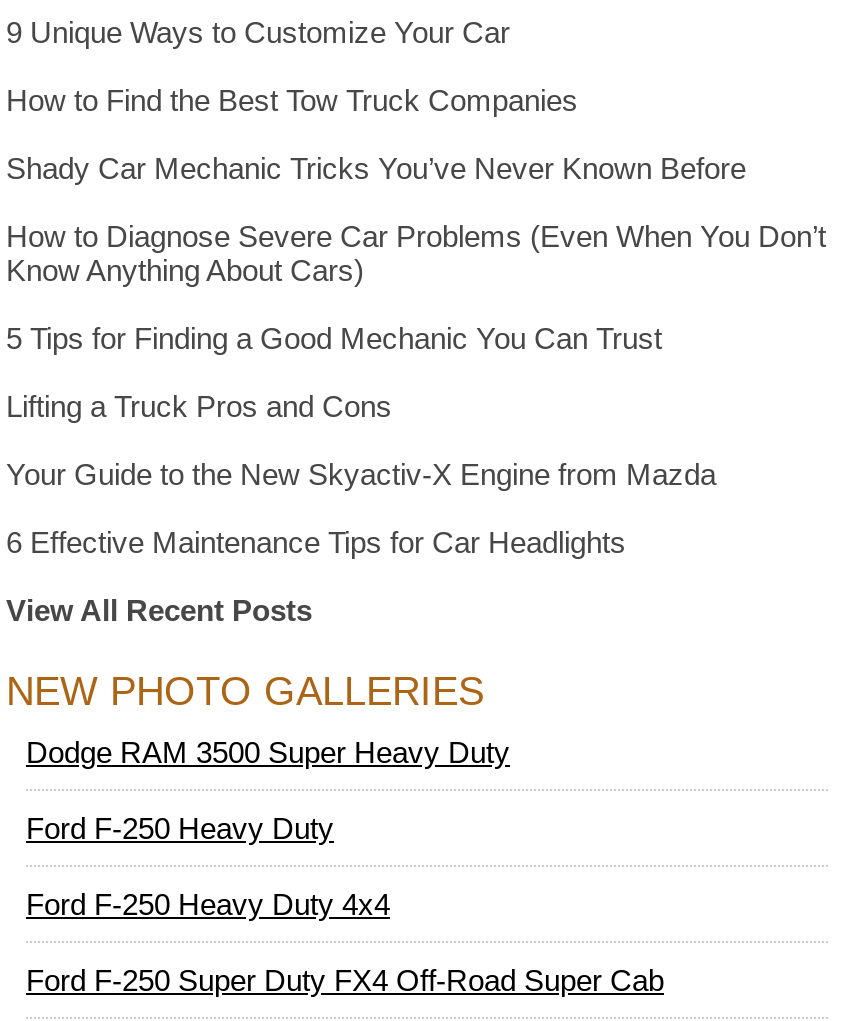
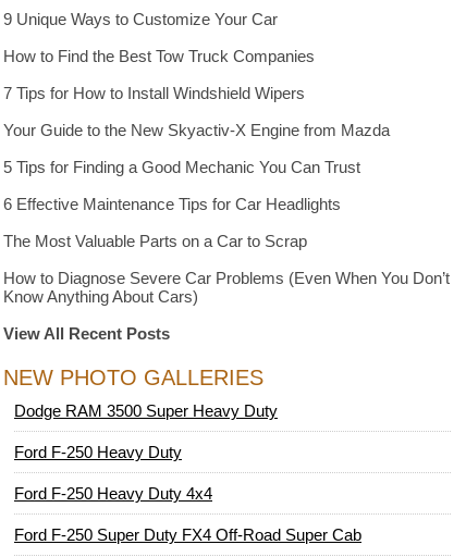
[6,150,746,184] Shady Car Mechanic Tricks You’ve Never Known Before -> [3,83,307,250] 7 Tips for How to Install Windshield Wipers | The Most Valuable Parts on a Car to Scrap
moved [6,218,826,286] -> [3,268,450,305]: How to Diagnose Severe Car Problems (Even When You Don’t | Know Anything About Cars)
moved [6,320,716,558] -> [3,120,390,213]: Your Guide to the New Skyactiv-X Engine from Mazda | 5 Tips for Finding a Good Mechanic You Can Trust | 6 Effective Maintenance Tips for Car Headlights
[6,388,392,422] Lifting a Truck Pros and Cons -> none

